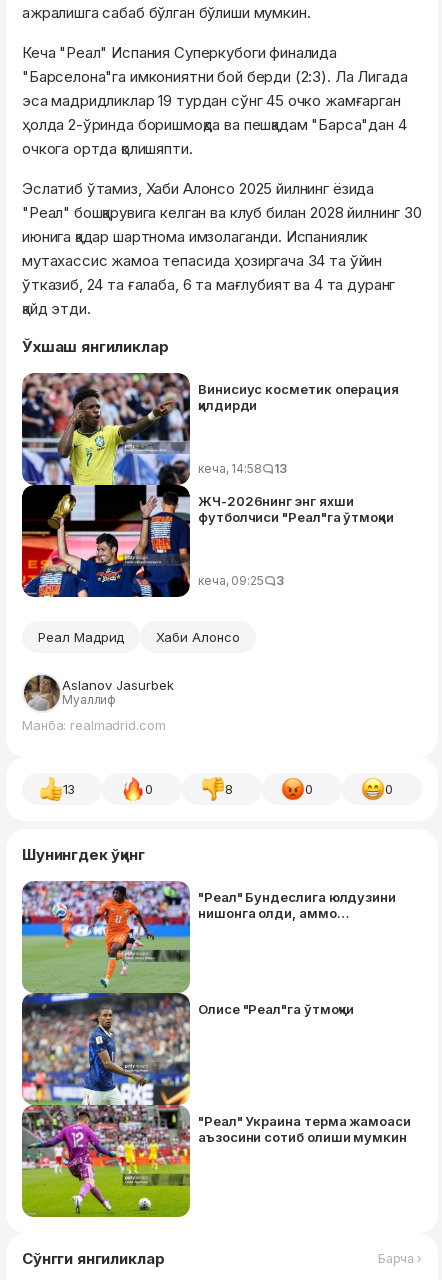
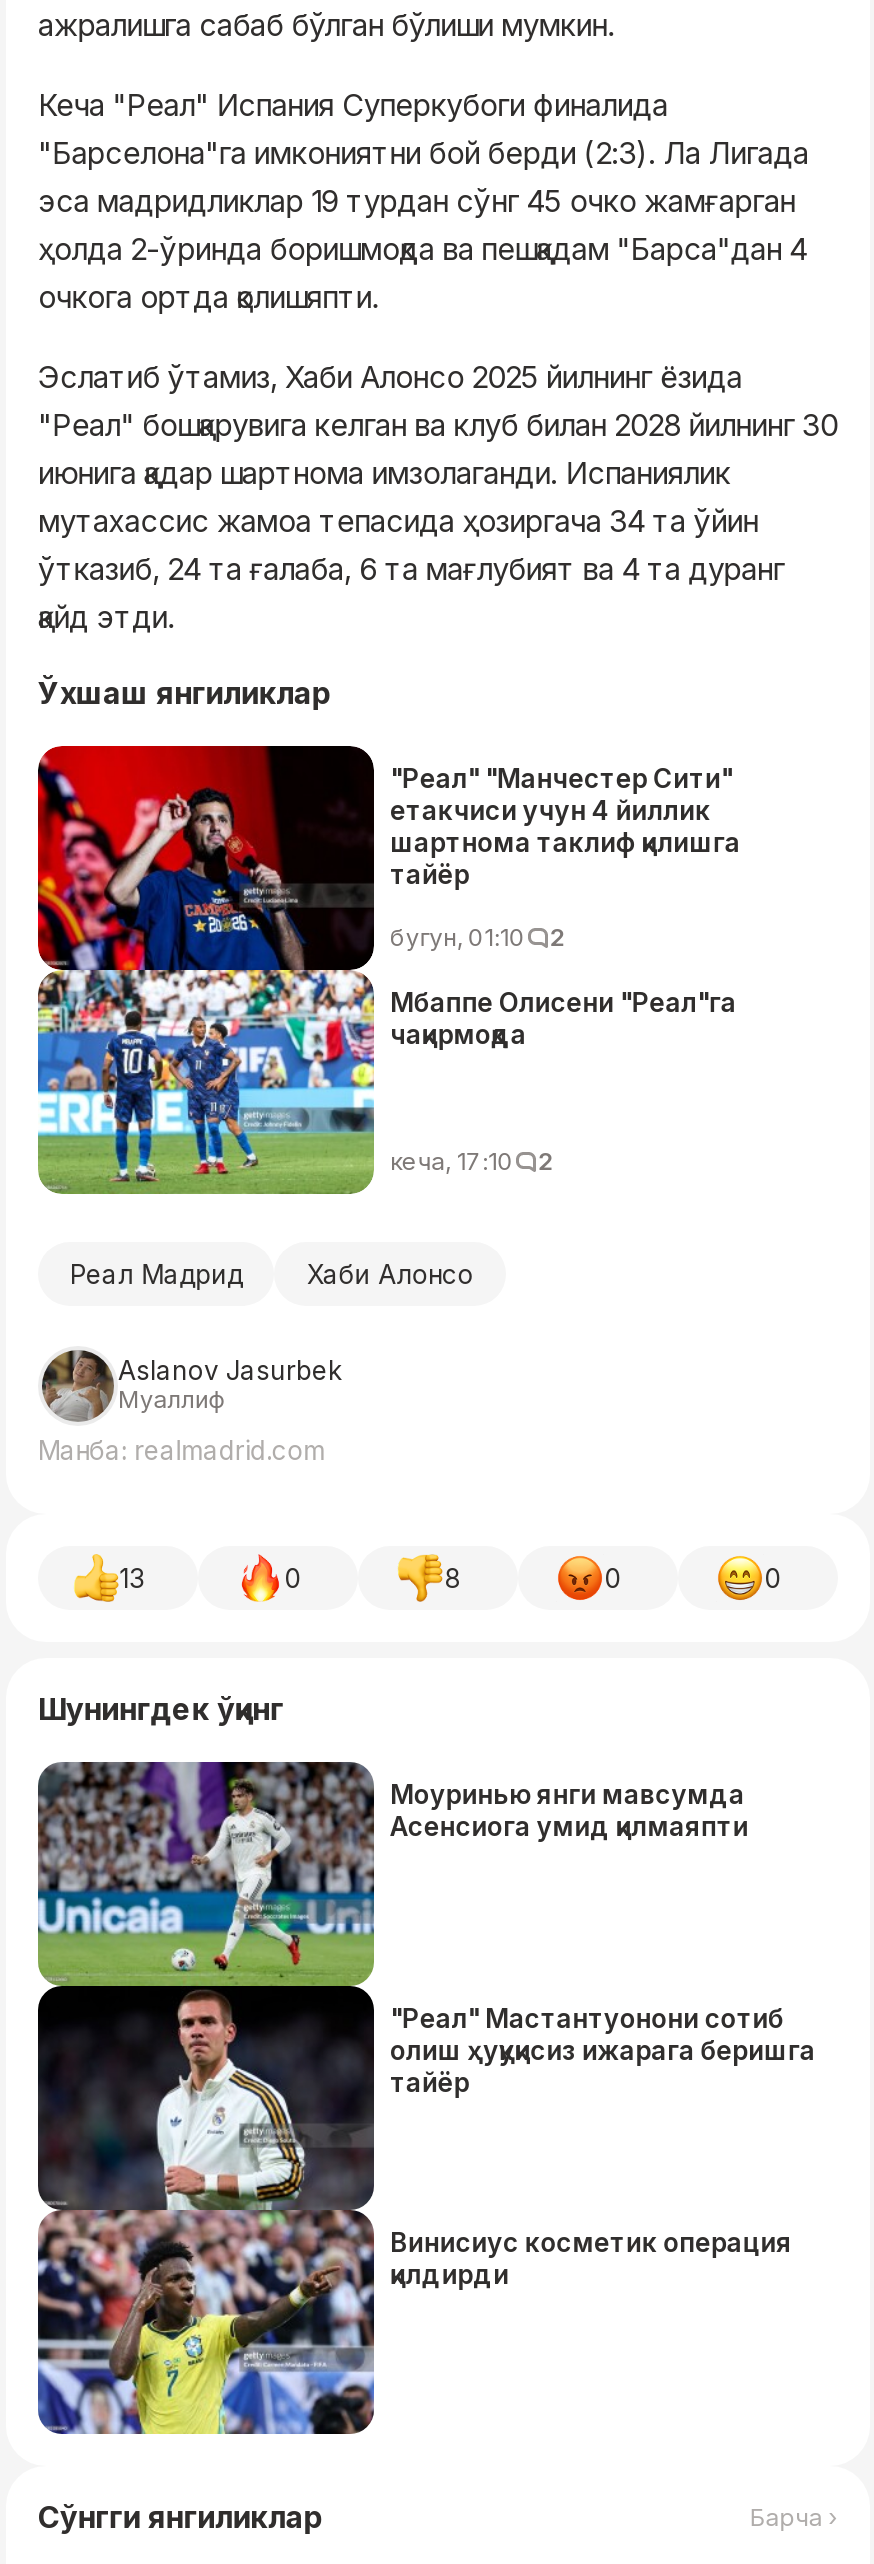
none -> [390,761,740,889] "Реал" "Манчестер Сити" | етакчиси учун 4 йиллик | шартнома таклиф қилишга | тайёр
[21,372,286,598] [image] | кеча, 14:58 | 13 -> [36,744,565,1196] [image] | бугун, 01:10 | 2
moved [198,381,399,413] -> [390,2225,792,2289]: Винисиус косметик операция | қилдирди
[198,493,394,525] ЖЧ-2026нинг энг яхши | футболчиси "Реал"га ўтмоқчи -> [390,985,736,1049] Мбаппе Олисени "Реал"га | чақирмоқда
[198,573,284,588] кеча, 09:25 | 3 -> [390,1145,553,1175] кеча, 17:10 | 2
[21,880,396,1218] [image] | "Реал" Бундеслига юлдузини | нишонга олди, аммо… -> [36,1760,748,2436] [image] | Моуринью янги мавсумда | Асенсиога умид қилмаяпти
[198,1001,354,1017] Олисе "Реал"га ўтмоқчи -> [390,2001,815,2097] "Реал" Мастантуонони сотиб | олиш ҳуқуқисиз ижарага беришга | тайёр
[198,1113,411,1145] "Реал" Украина терма жамоаси | аъзосини сотиб олиши мумкин -> none

